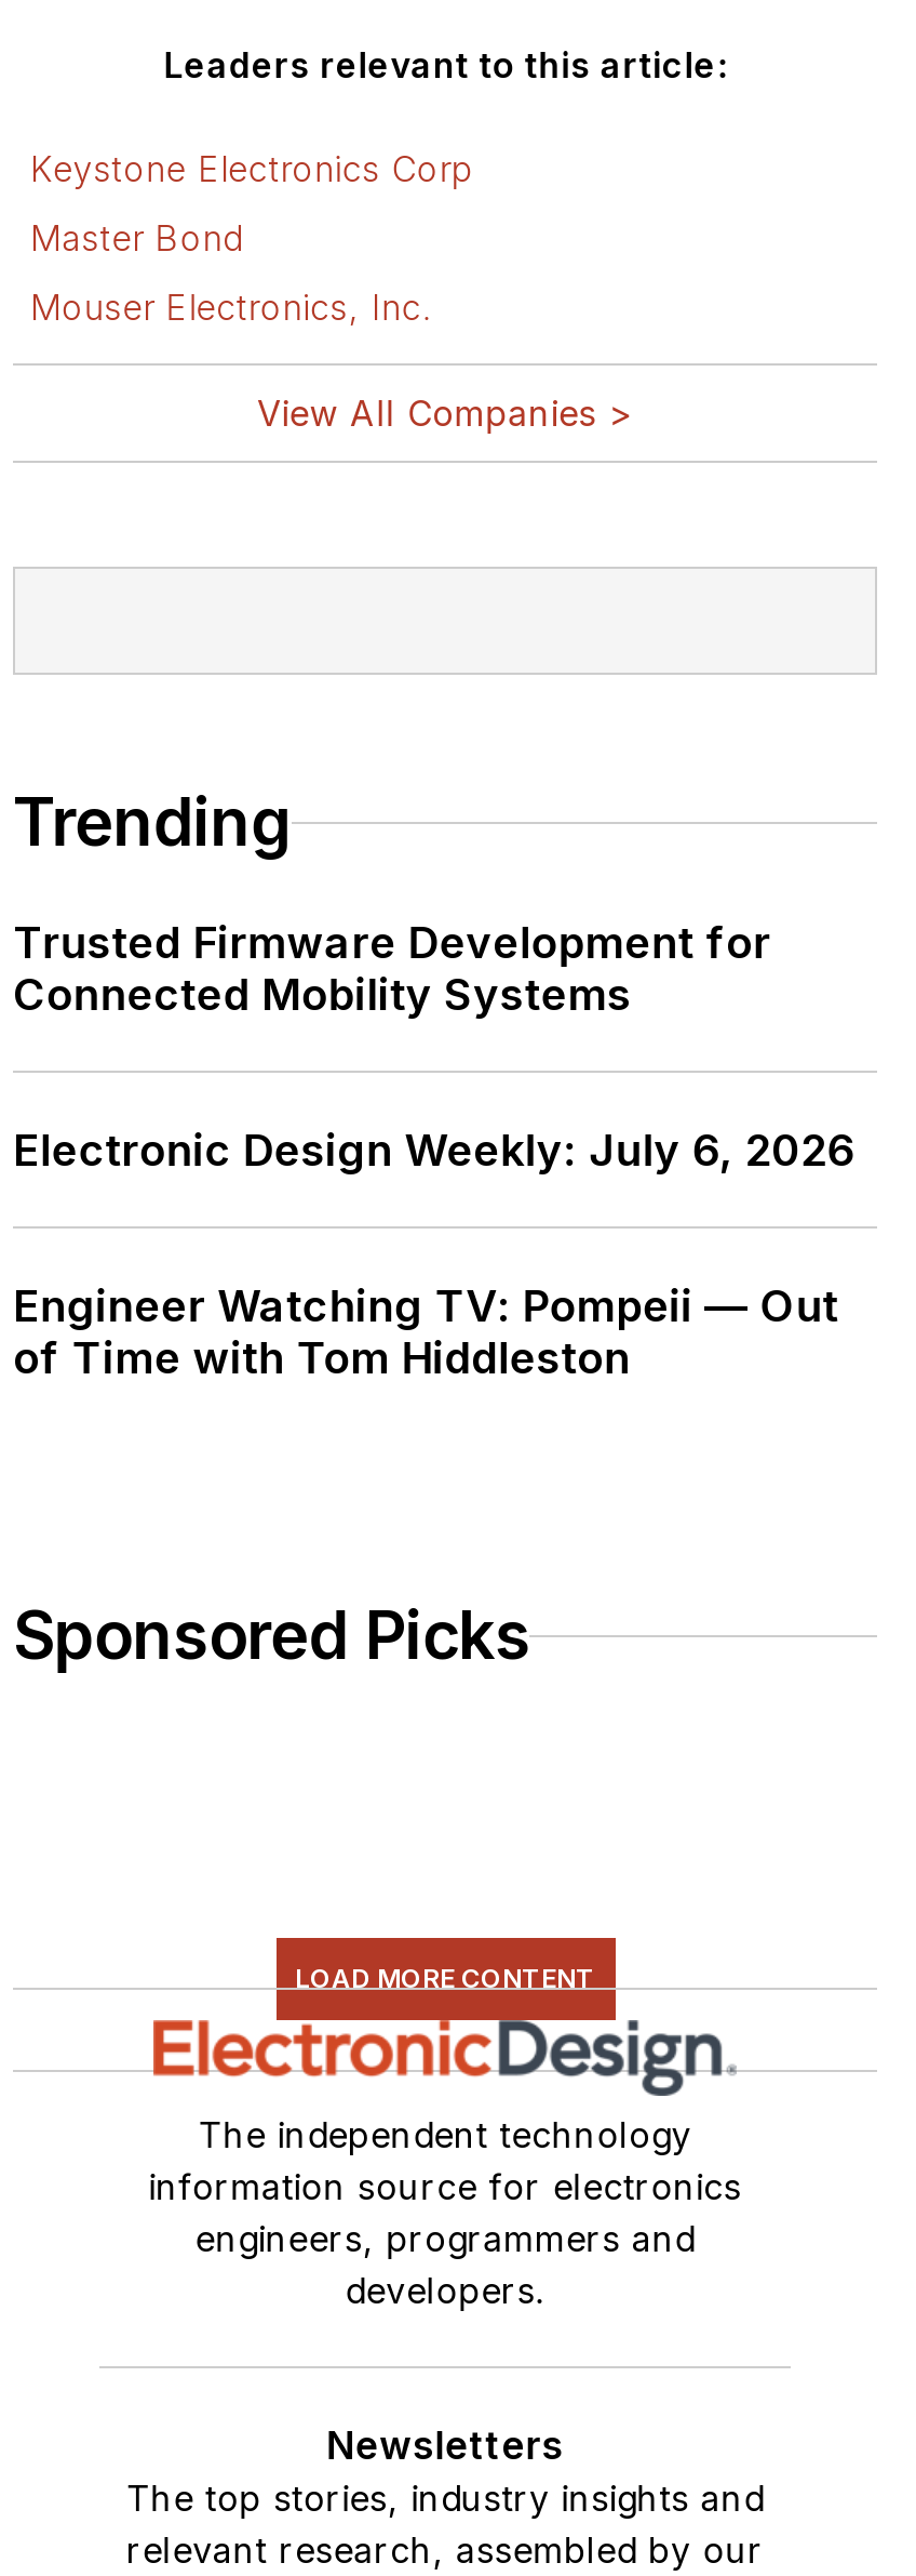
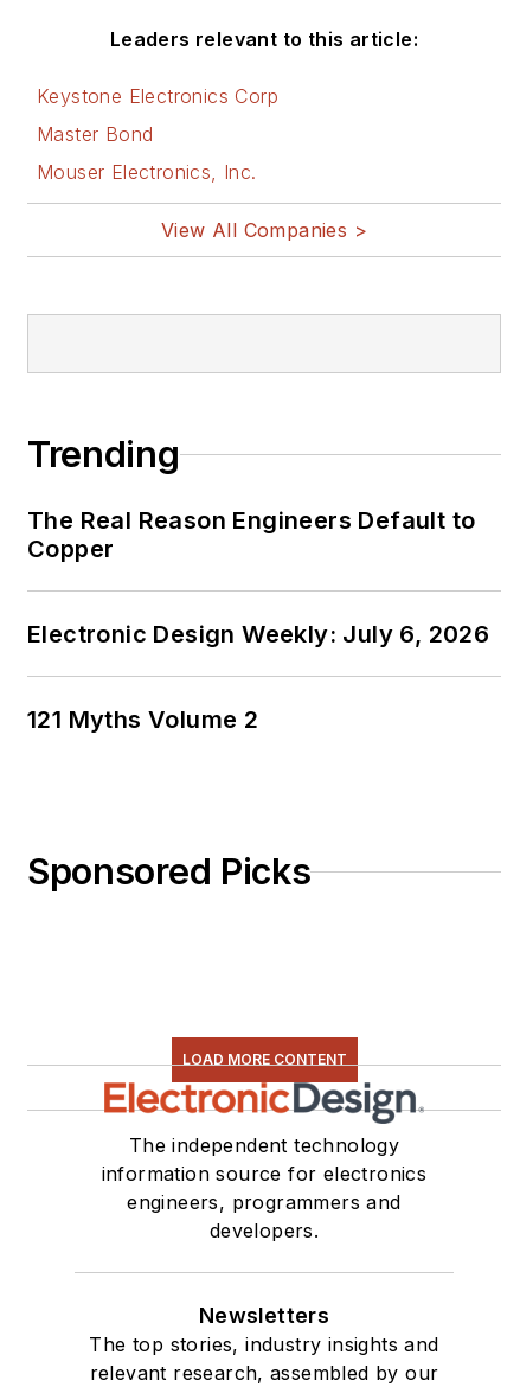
[13,917,771,1021] Trusted Firmware Development for | Connected Mobility Systems -> [27,506,475,563] The Real Reason Engineers Default to | Copper
[13,1281,838,1384] Engineer Watching TV: Pompeii — Out | of Time with Tom Hiddleston -> [27,705,258,734] 121 Myths Volume 2

